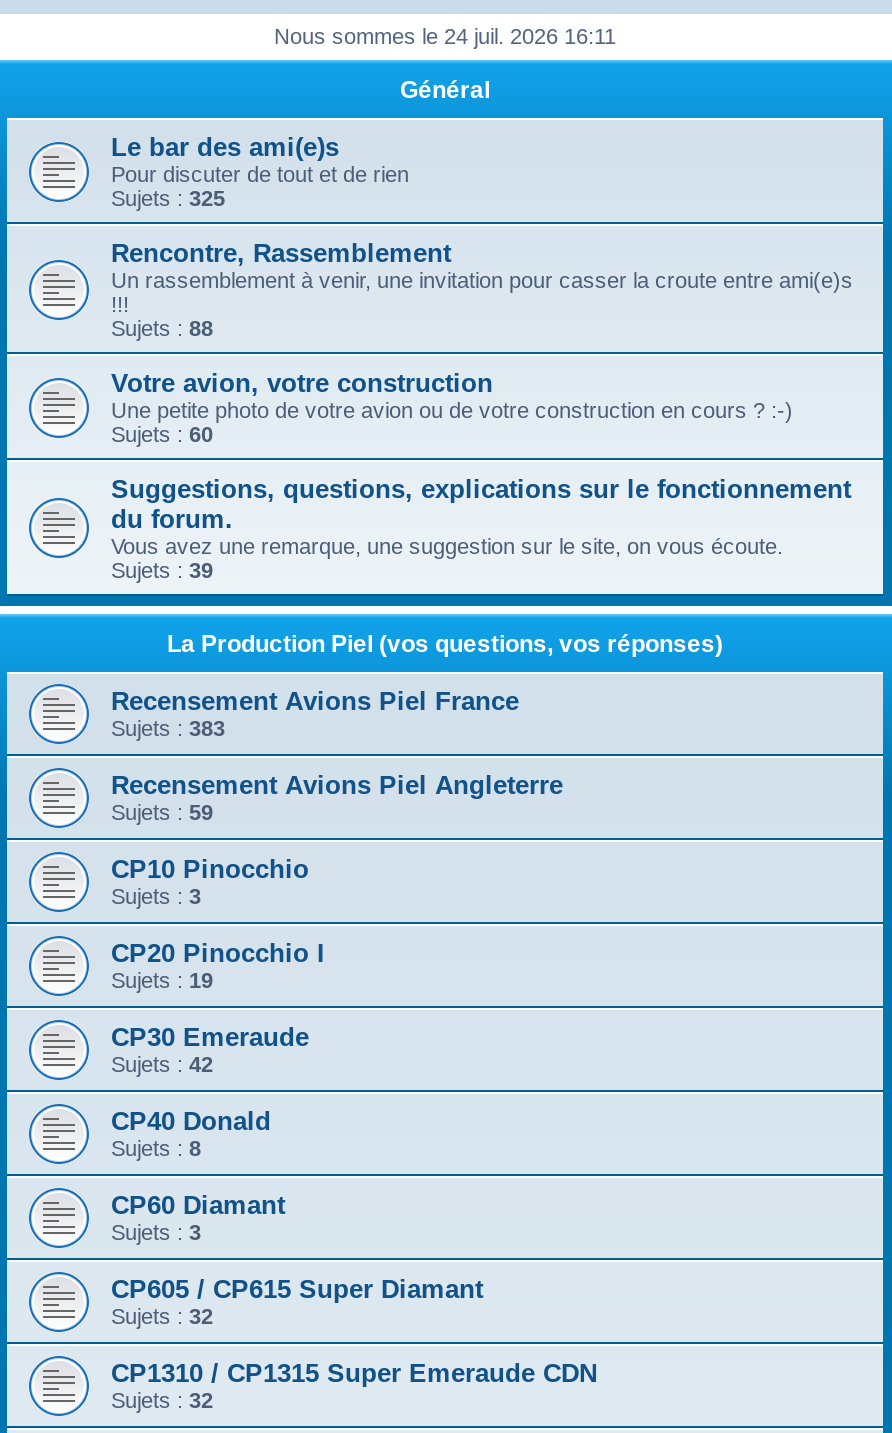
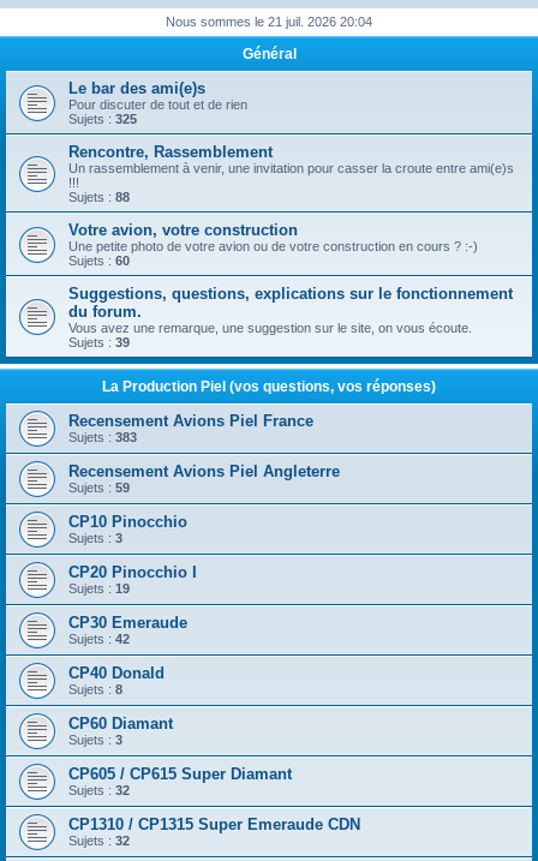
[274,24,616,48] Nous sommes le 24 juil. 2026 16:11 -> [166,14,372,29] Nous sommes le 21 juil. 2026 20:04

